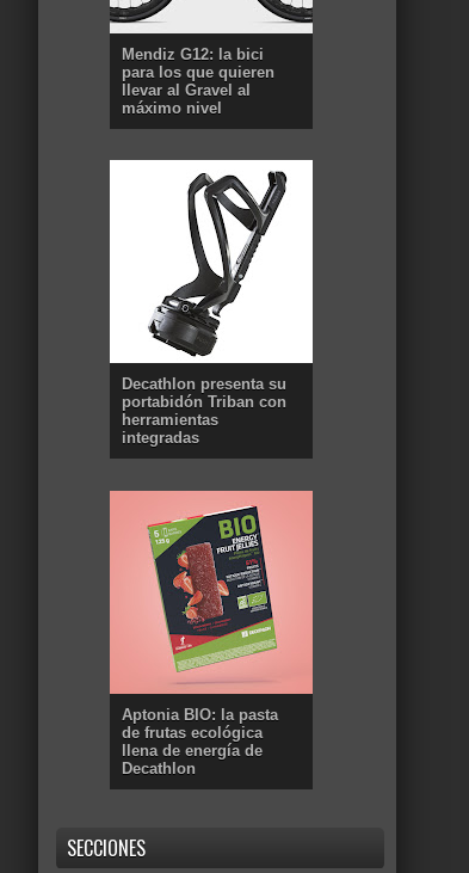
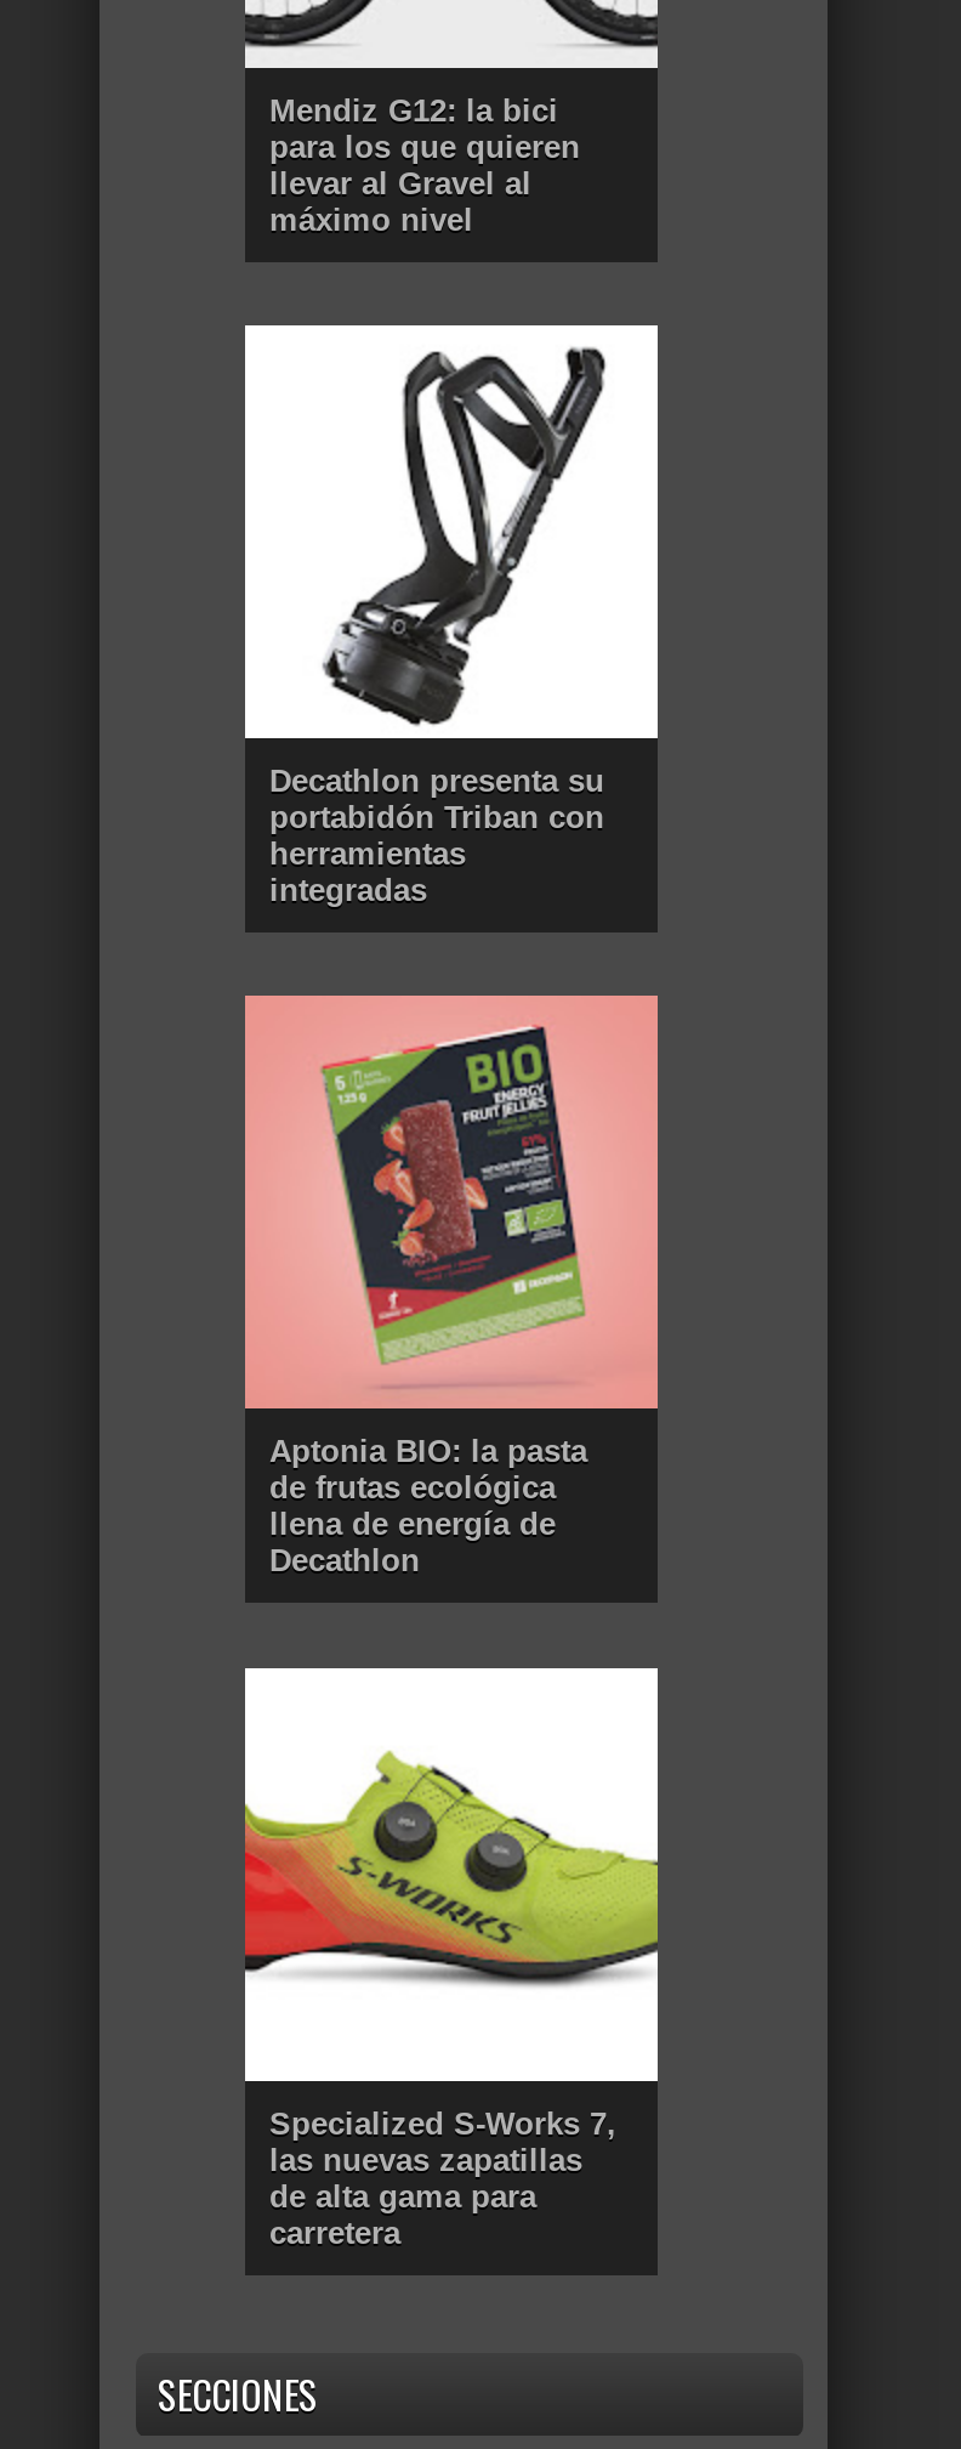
none -> [243,1666,660,2251] [image] | Specialized S-Works 7, | las nuevas zapatillas | de alta gama para | carretera

